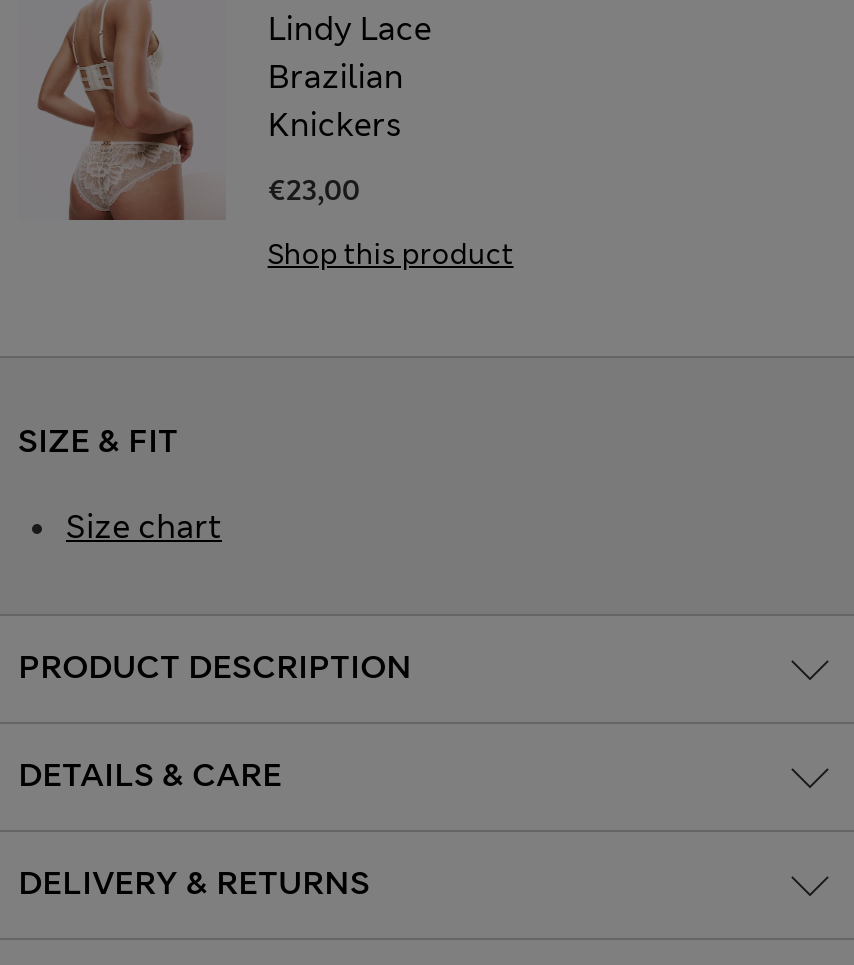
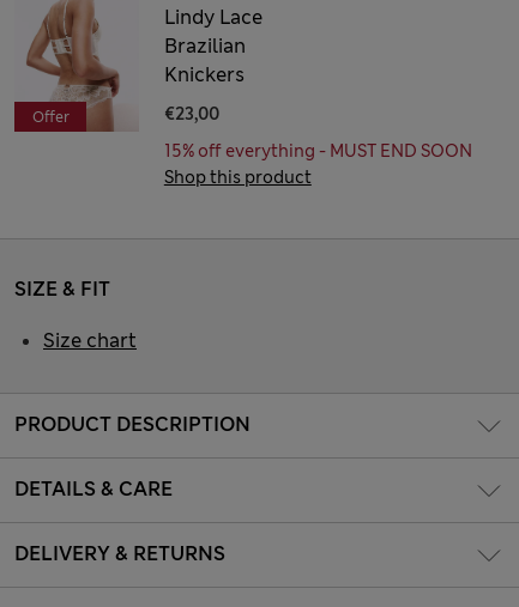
none -> [32,108,69,127] Offer
none -> [164,140,472,162] 15% off everything - MUST END SOON

